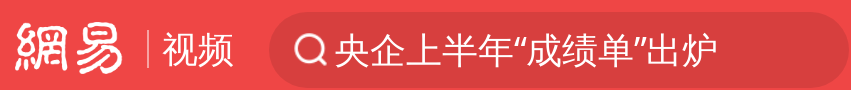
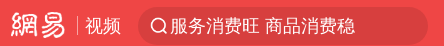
[334,24,718,72] 央企上半年“成绩单”出炉 -> [170,13,355,37] 服务消费旺 商品消费稳

